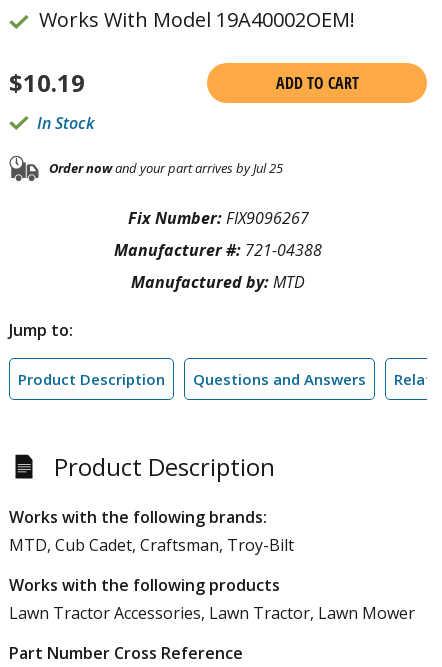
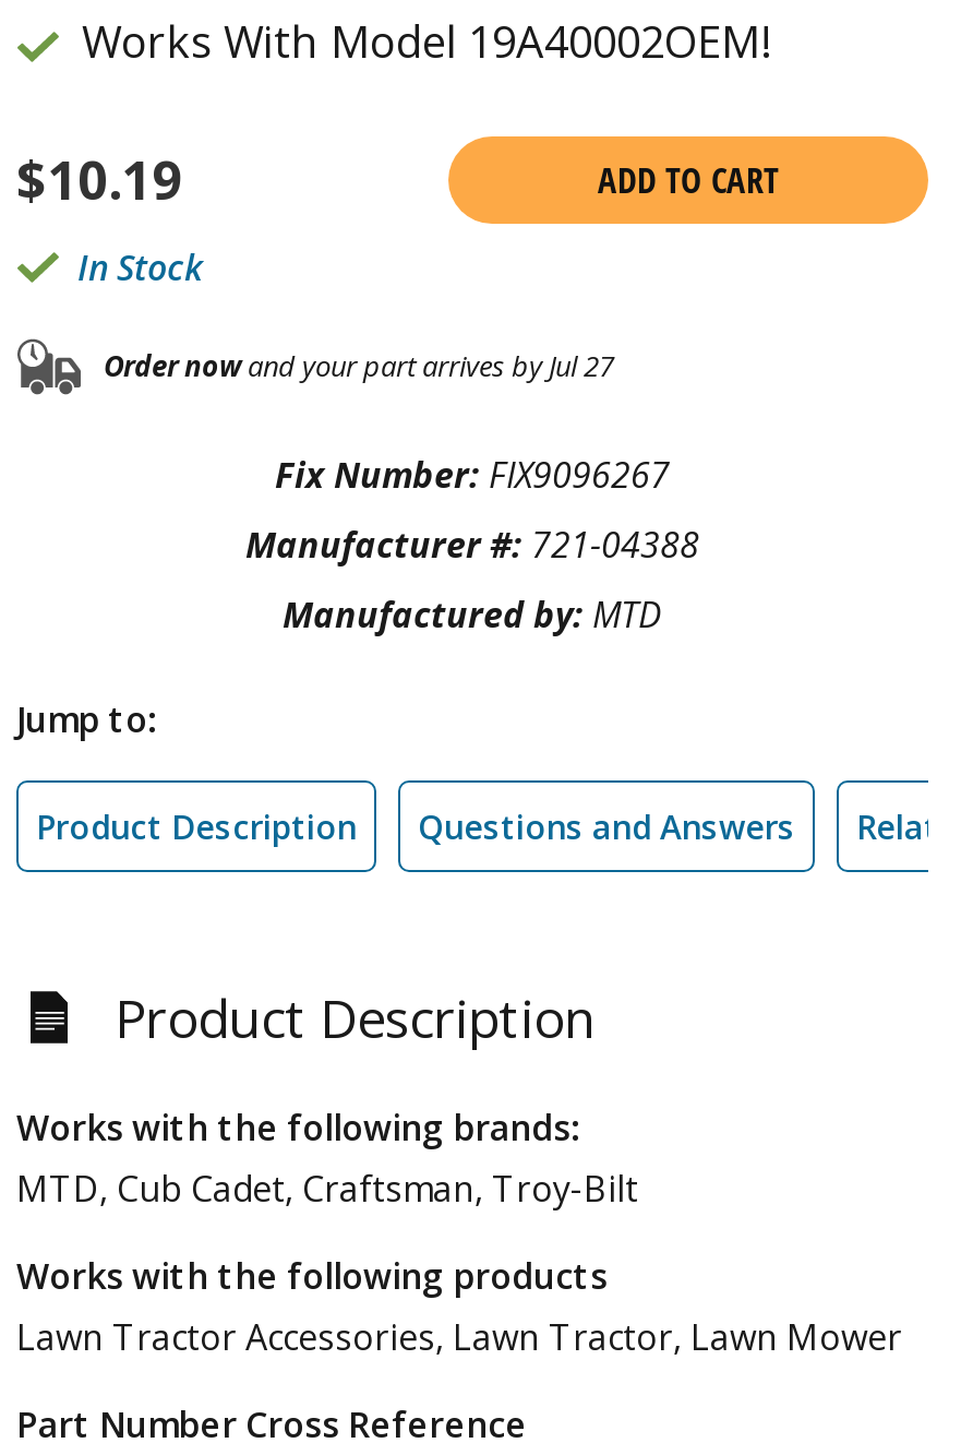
[49,159,283,177] Order nowand your part arrives by Jul 25 -> [104,347,614,386] Order nowand your part arrives by Jul 27

